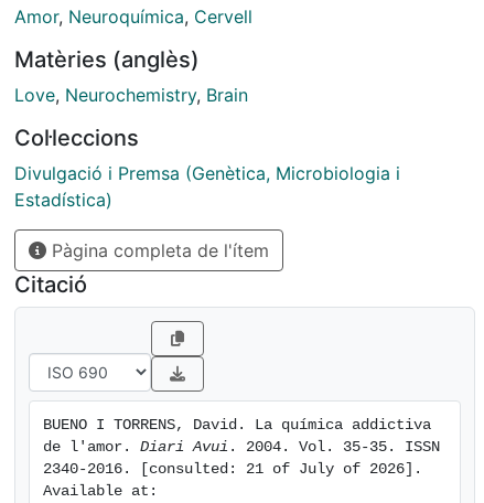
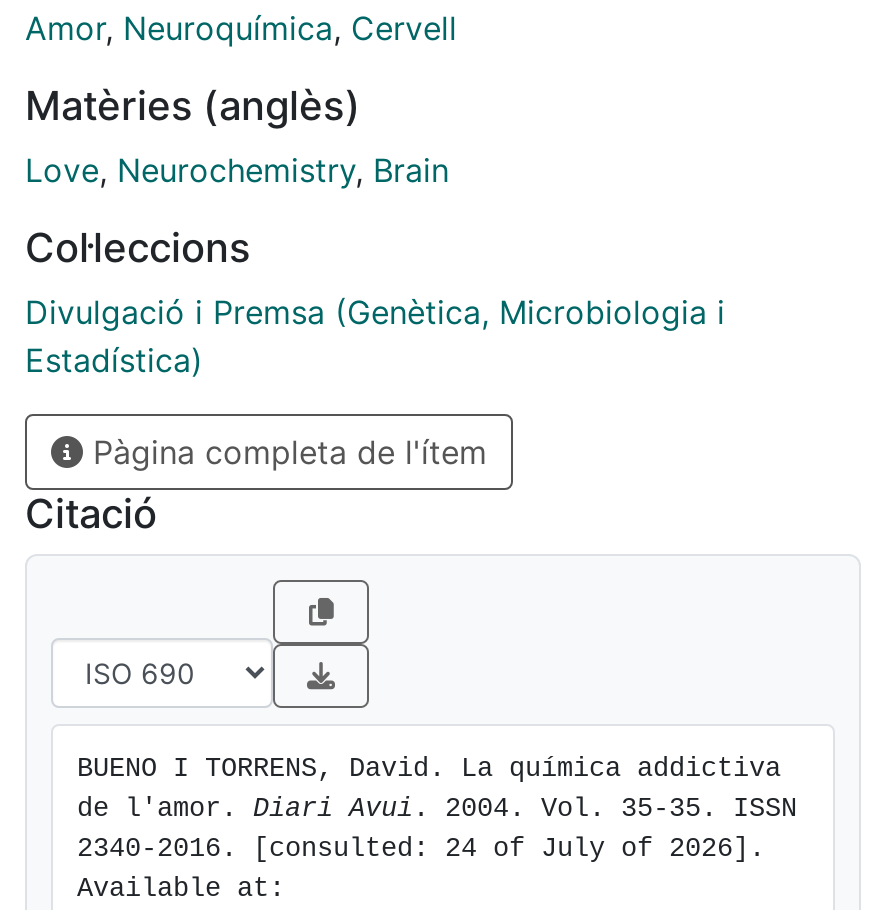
[43,462,422,478] 2340-2016. [consulted: 21 of July of 2026]. -> [77,835,765,865] 2340-2016. [consulted: 24 of July of 2026].

